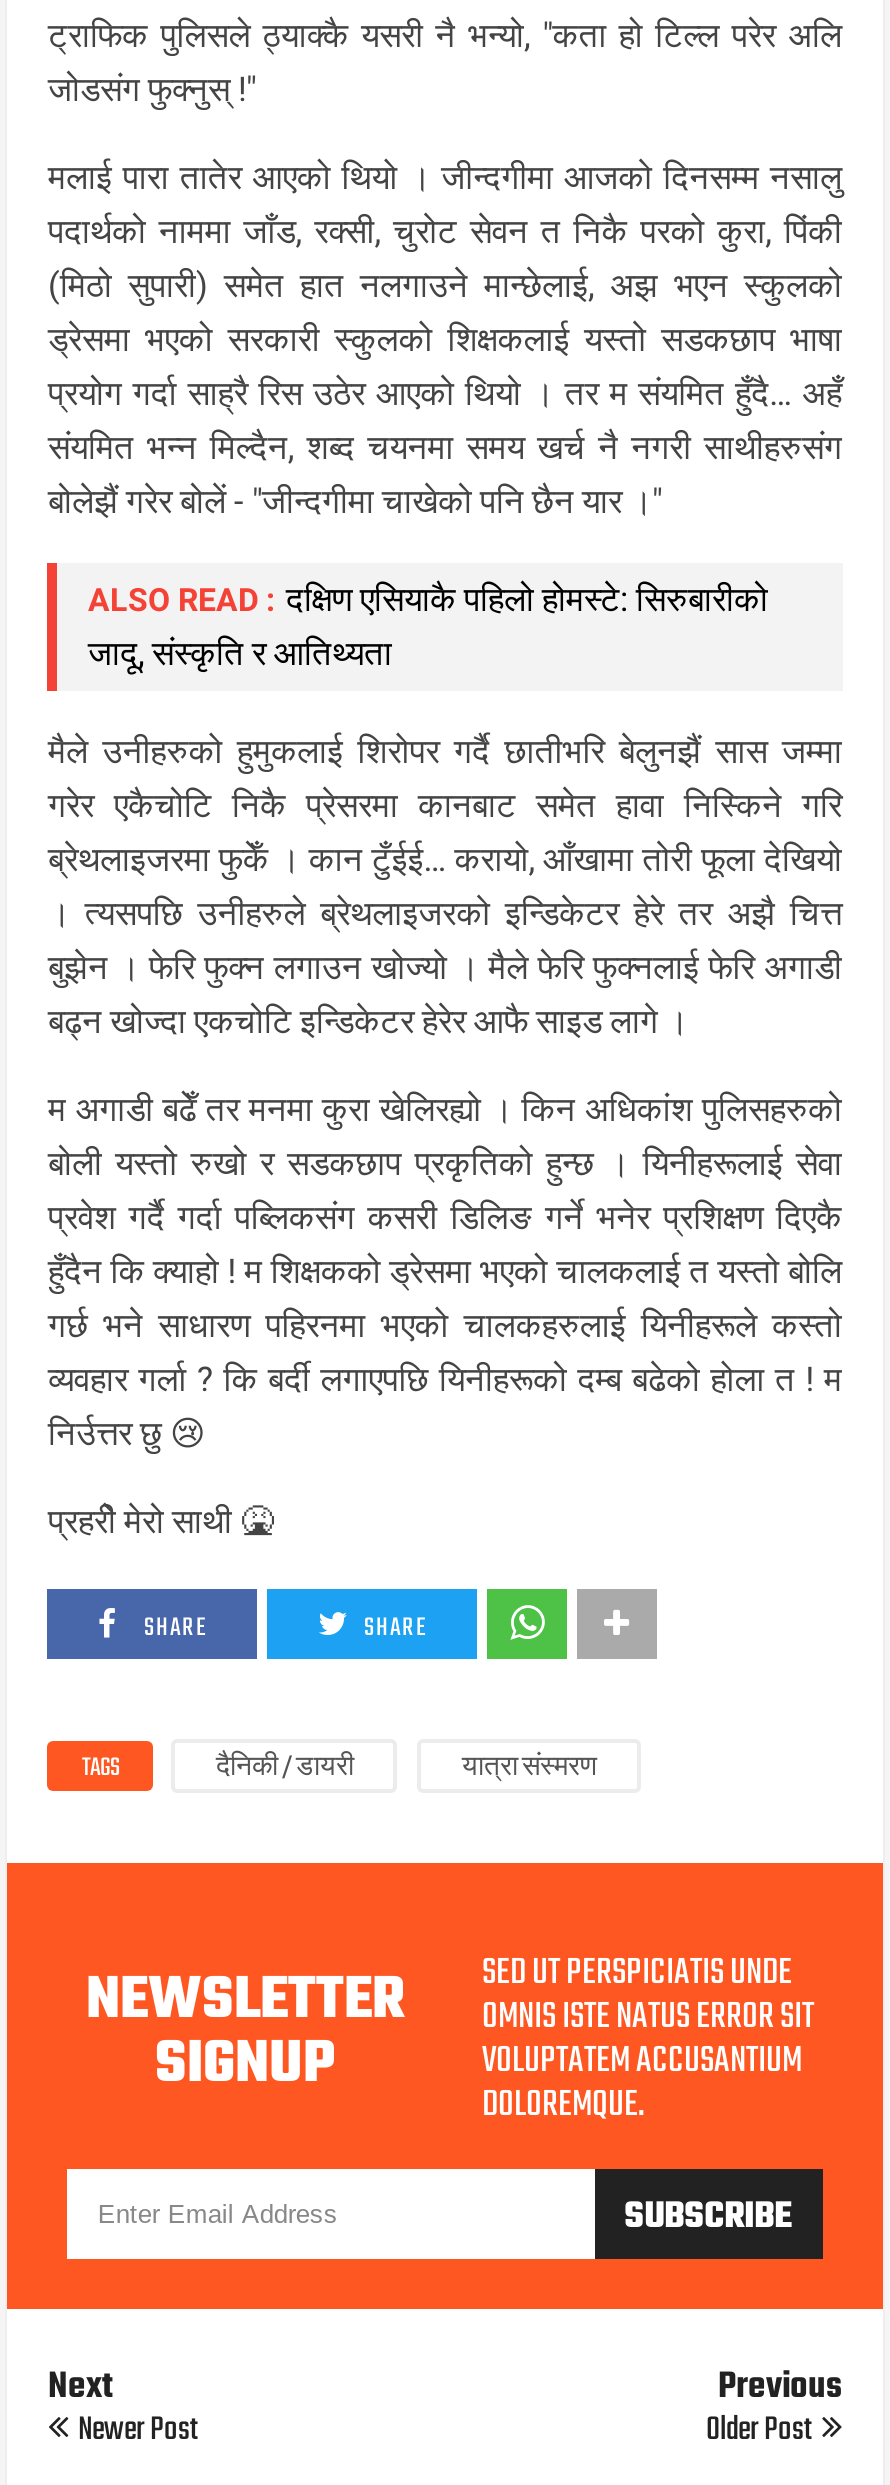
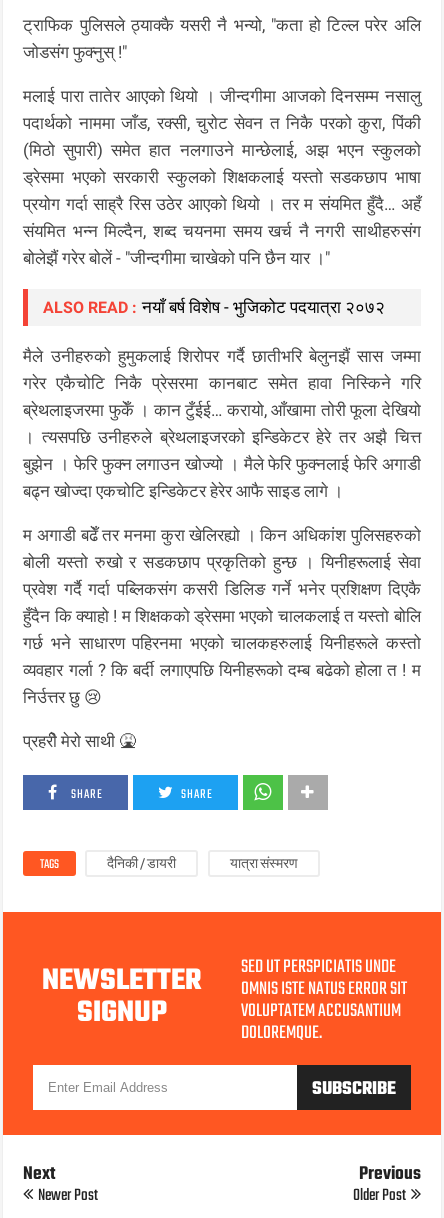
[88,580,768,674] ALSO READ : दक्षिण एसियाकै पहिलो होमस्टे: सिरुबारीको | जादू, संस्कृति र आतिथ्यता -> [43,297,385,317] ALSO READ : नयाँ बर्ष विशेष - भुजिकोट पदयात्रा २०७२

